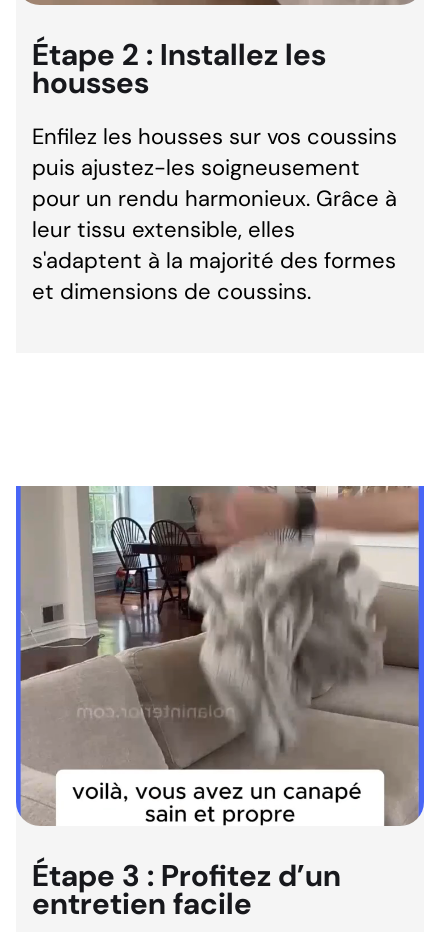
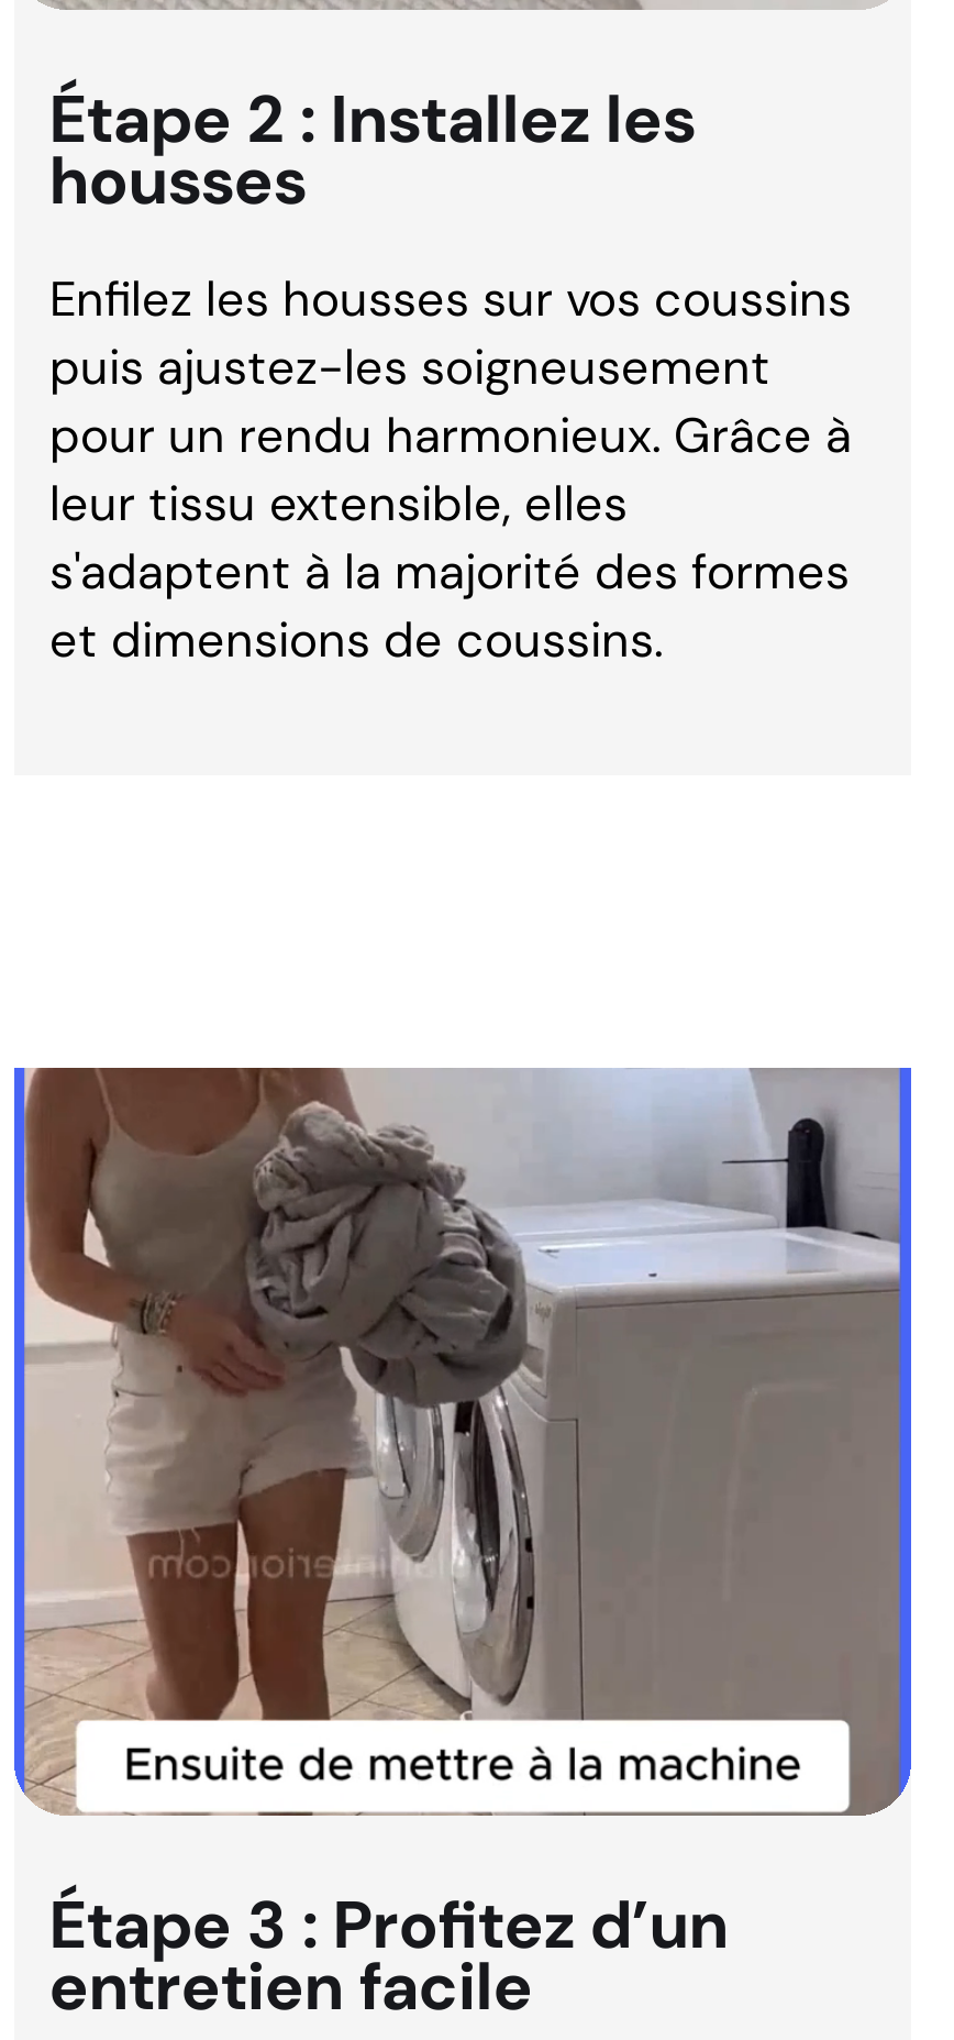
[20,485,419,826] [image] -> [19,1065,907,1819] [image]

